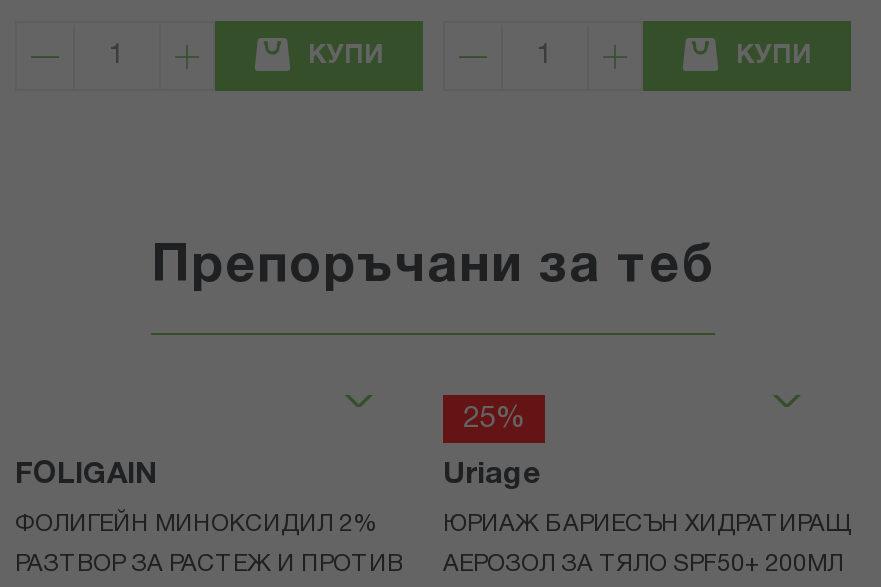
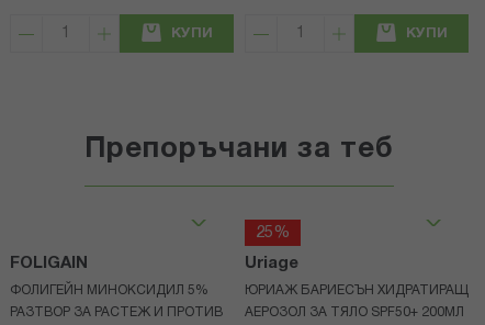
[15,513,377,535] ФОЛИГЕЙН МИНОКСИДИЛ 2% -> [10,285,208,297] ФОЛИГЕЙН МИНОКСИДИЛ 5%

